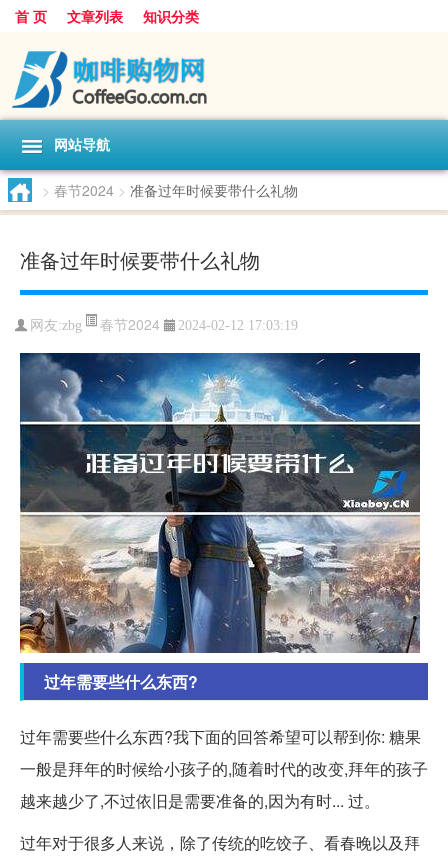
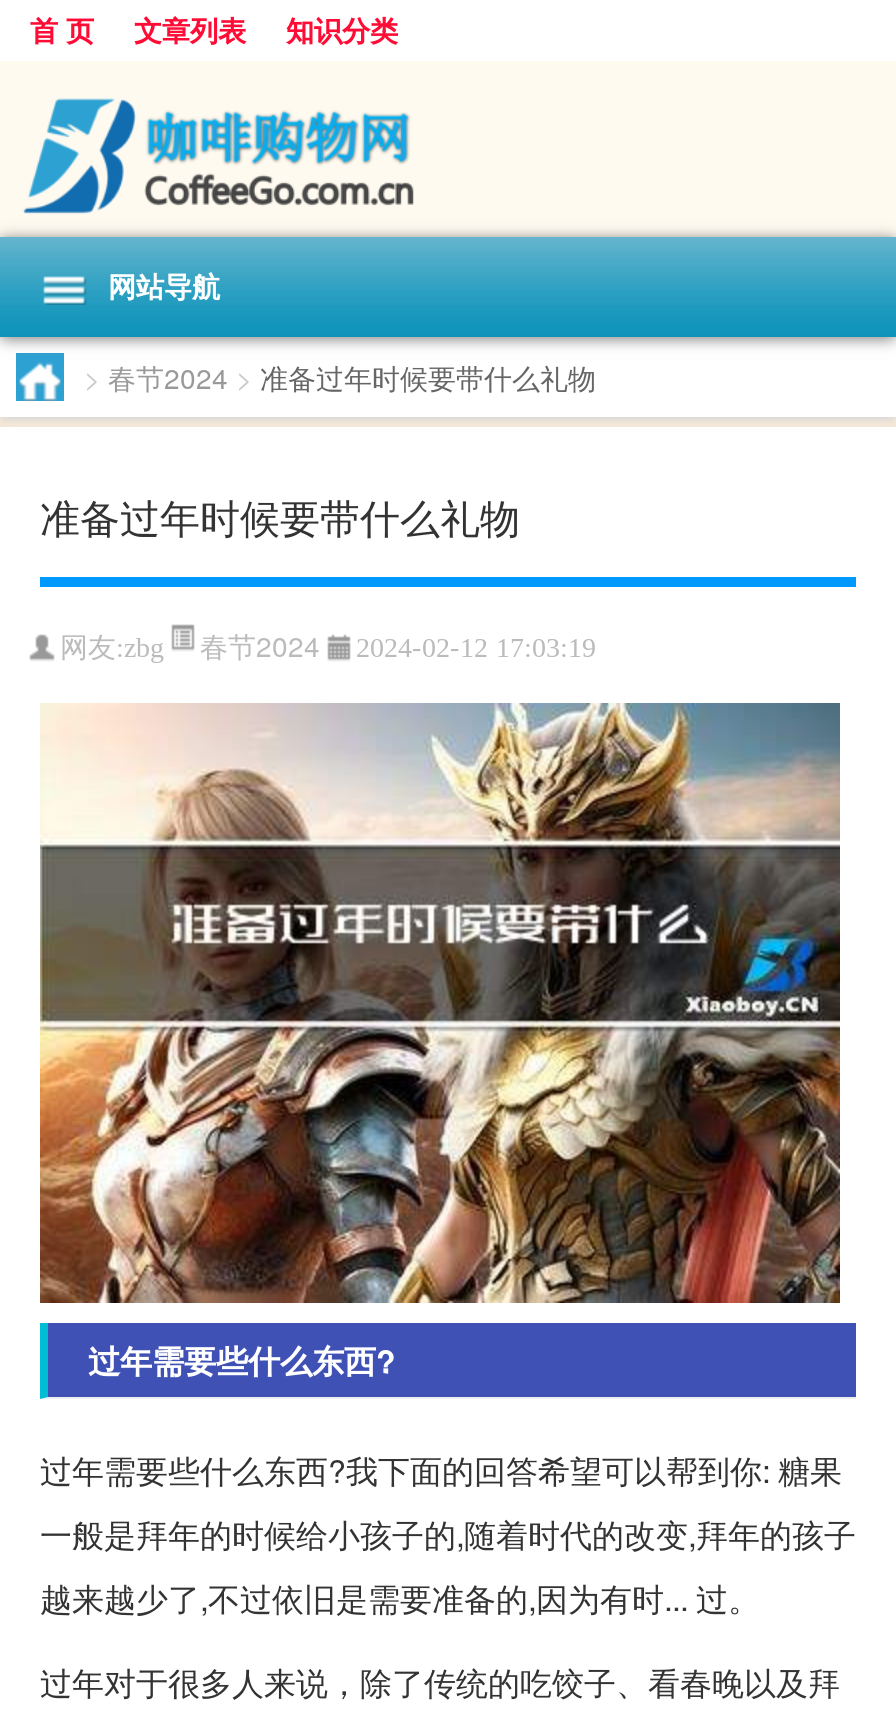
[19,352,421,654] [image] -> [40,701,842,1305] [image]

